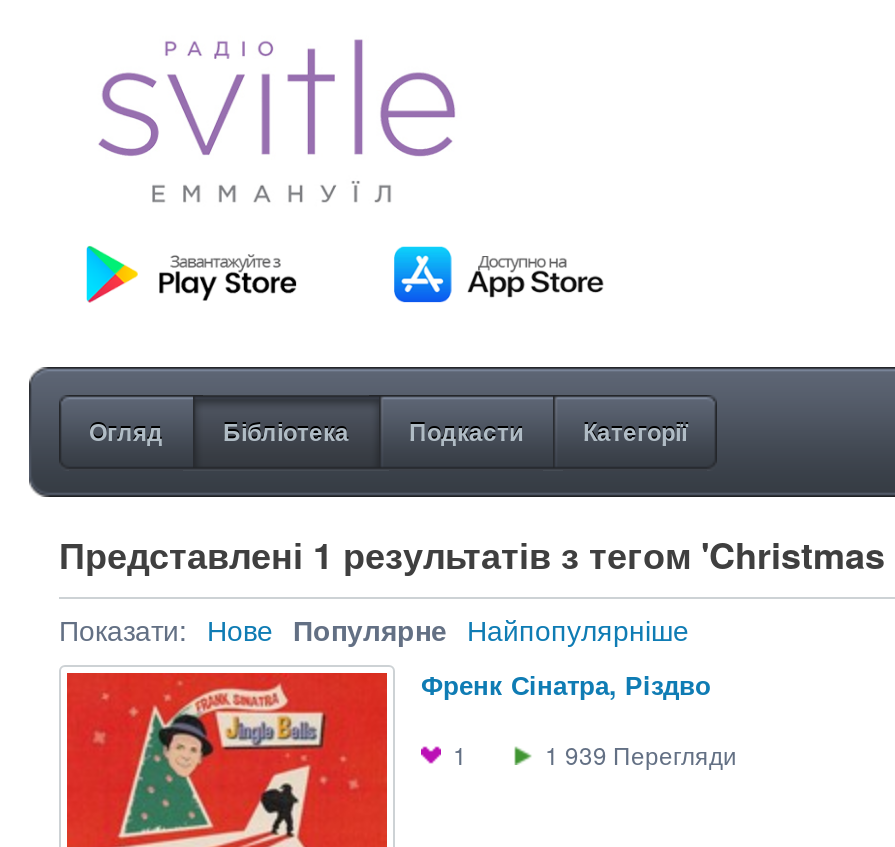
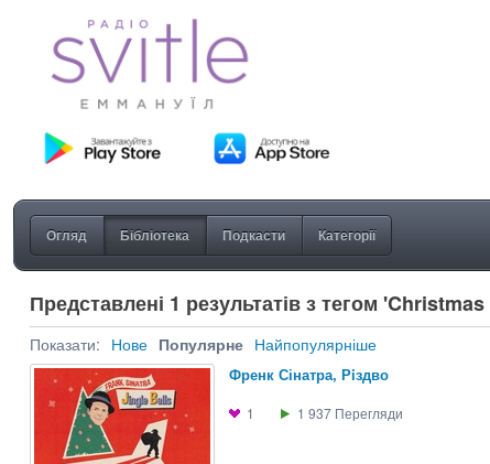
[545,737,737,771] 1 939 Перегляди -> [297,404,403,422] 1 937 Перегляди

